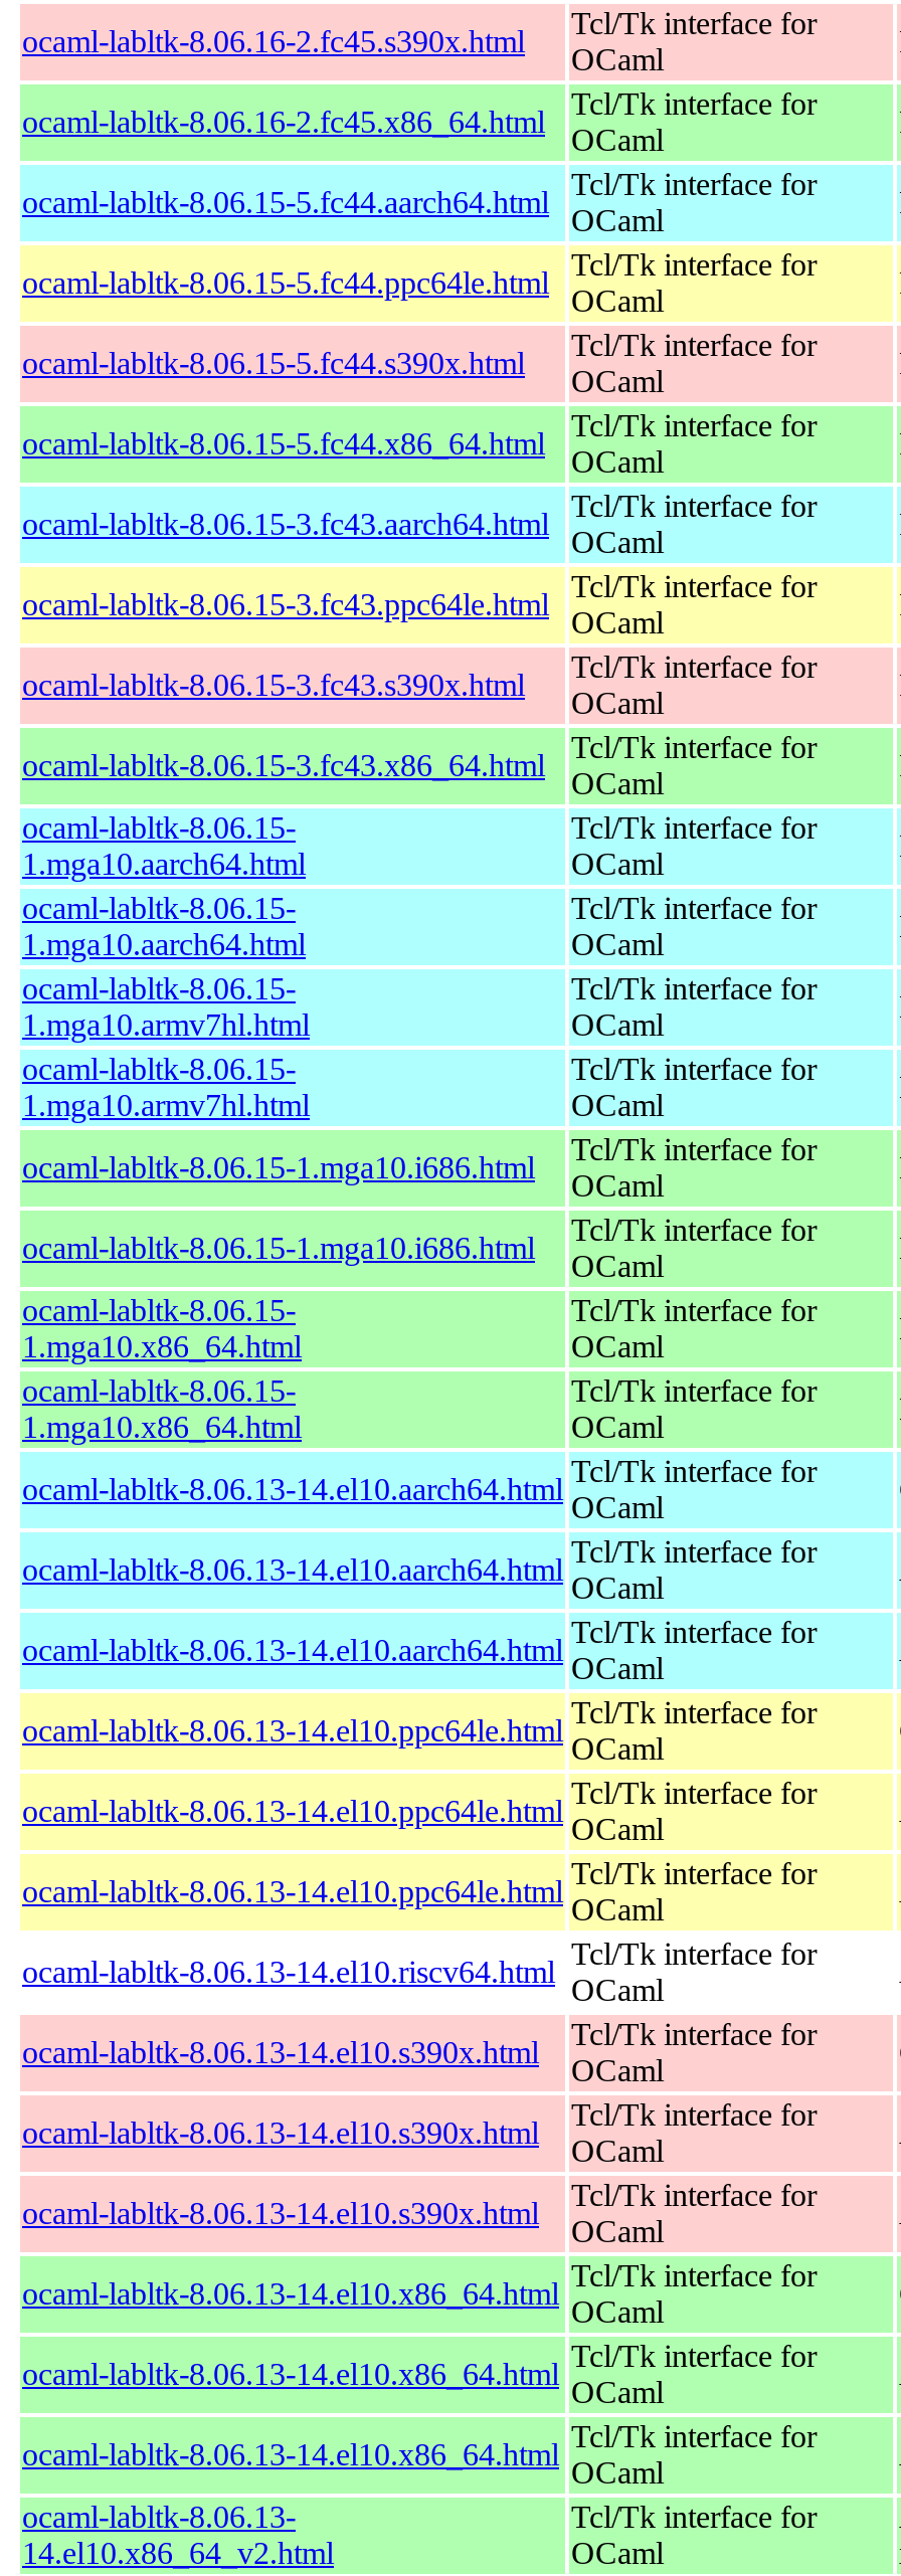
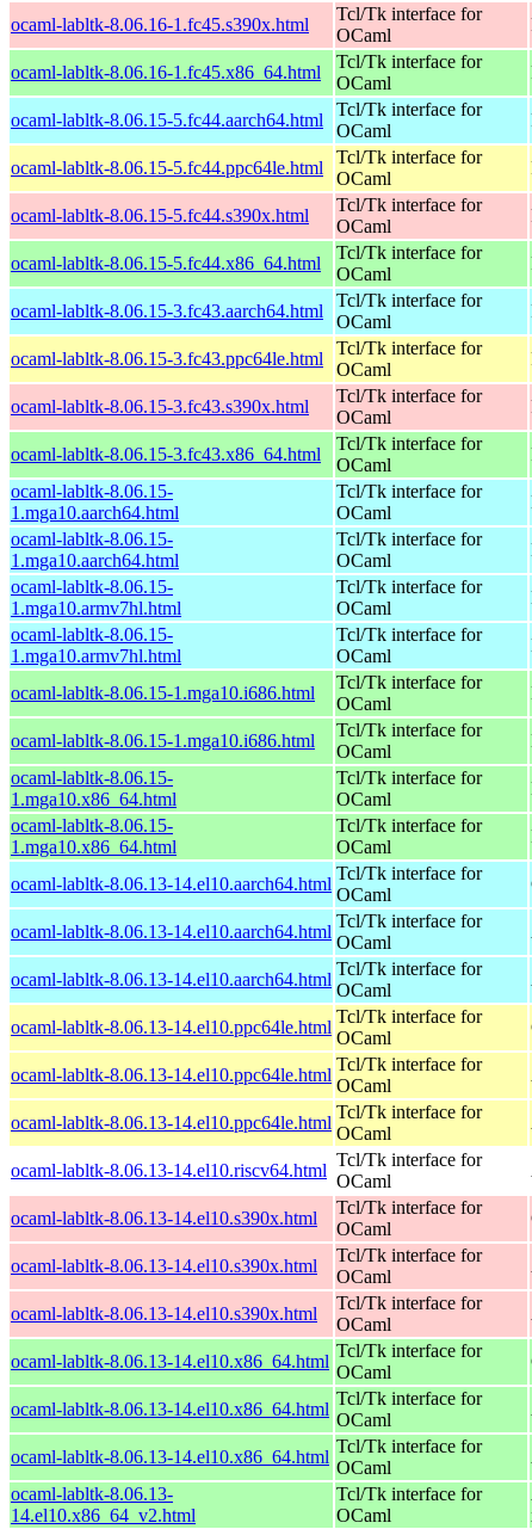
[22,23,525,58] ocaml-labltk-8.06.16-2.fc45.s390x.html -> [11,14,309,34] ocaml-labltk-8.06.16-1.fc45.s390x.html
[22,104,545,138] ocaml-labltk-8.06.16-2.fc45.x86_64.html -> [11,62,321,82] ocaml-labltk-8.06.16-1.fc45.x86_64.html

